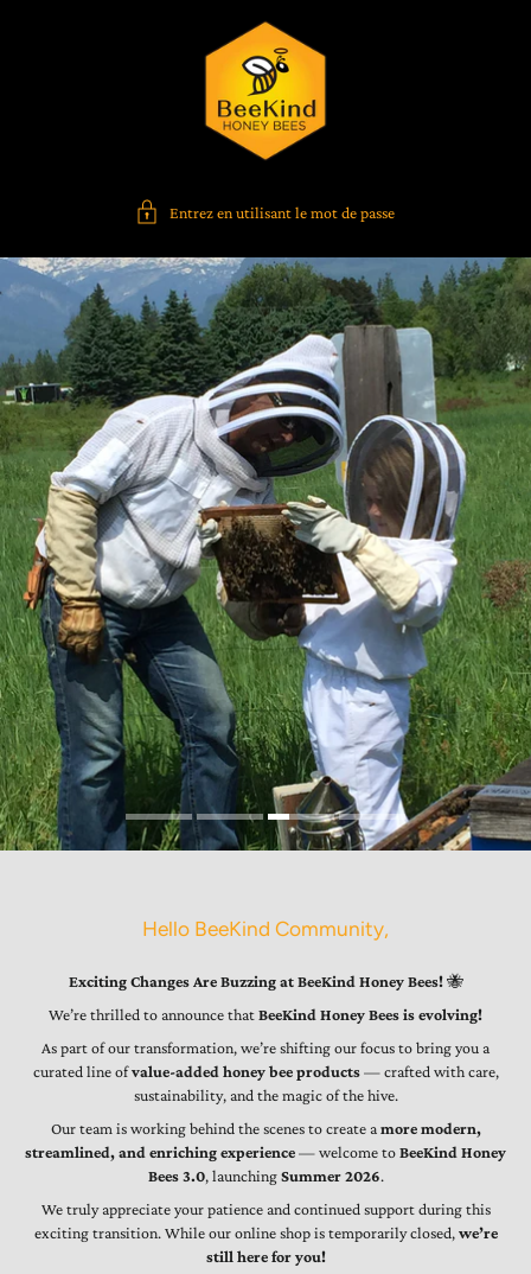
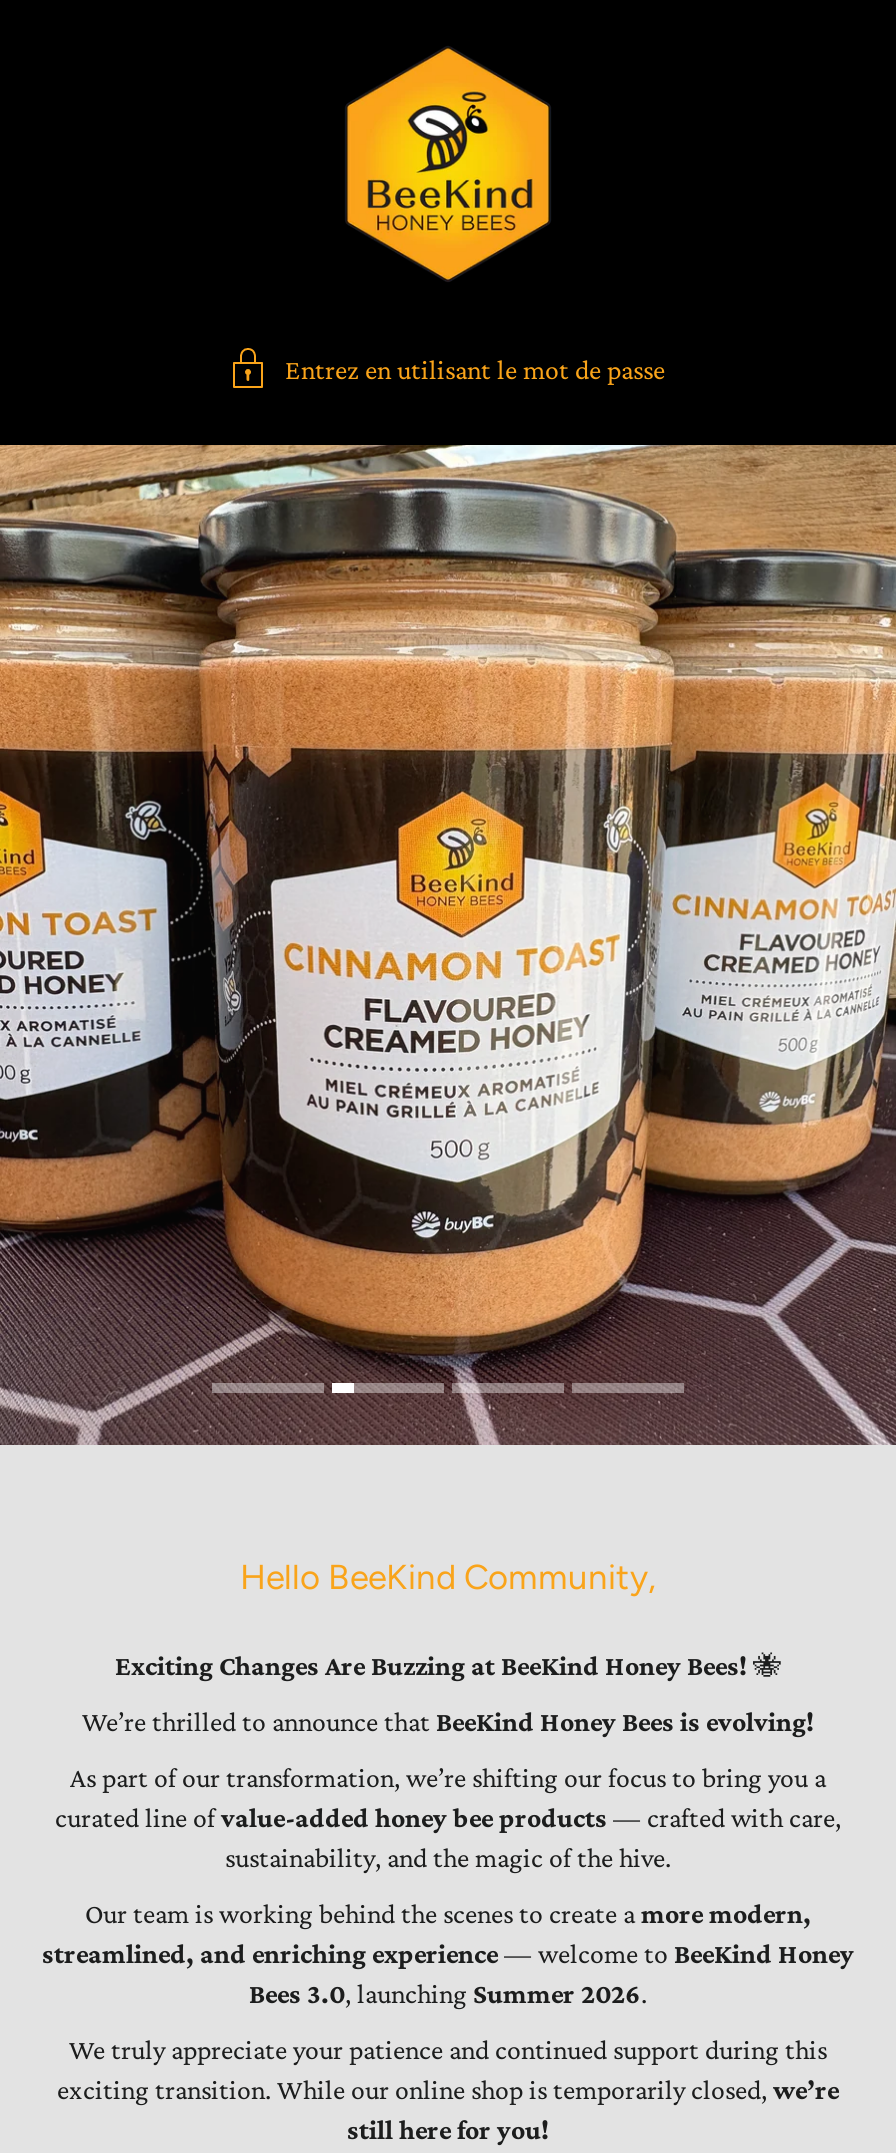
[4,256,527,852] [image] -> [6,443,890,1447] [image]

